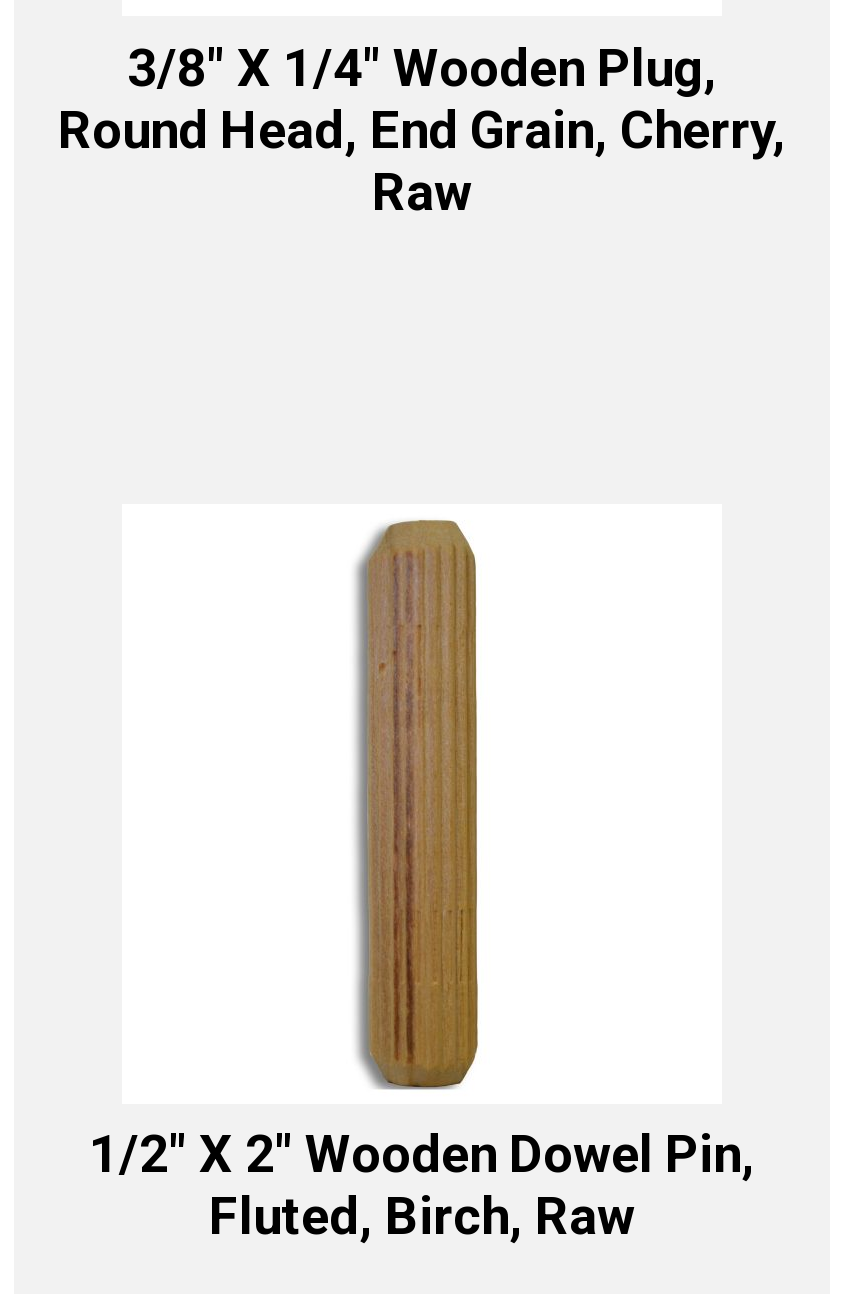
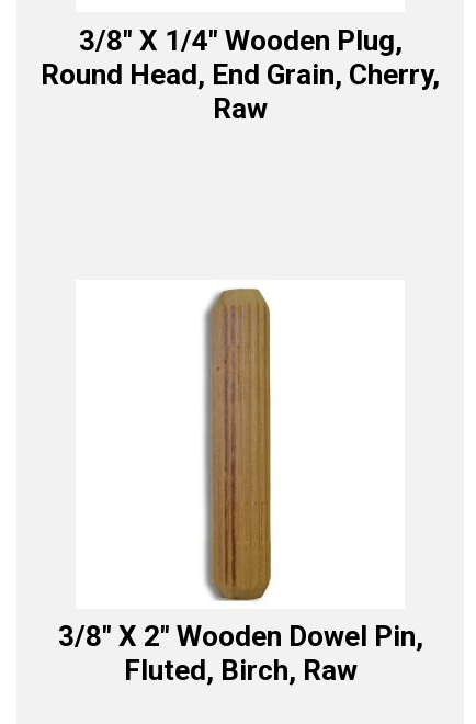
[89,1123,755,1183] 1/2″ X 2″ Wooden Dowel Pin, -> [58,619,423,652] 3/8″ X 2″ Wooden Dowel Pin,

